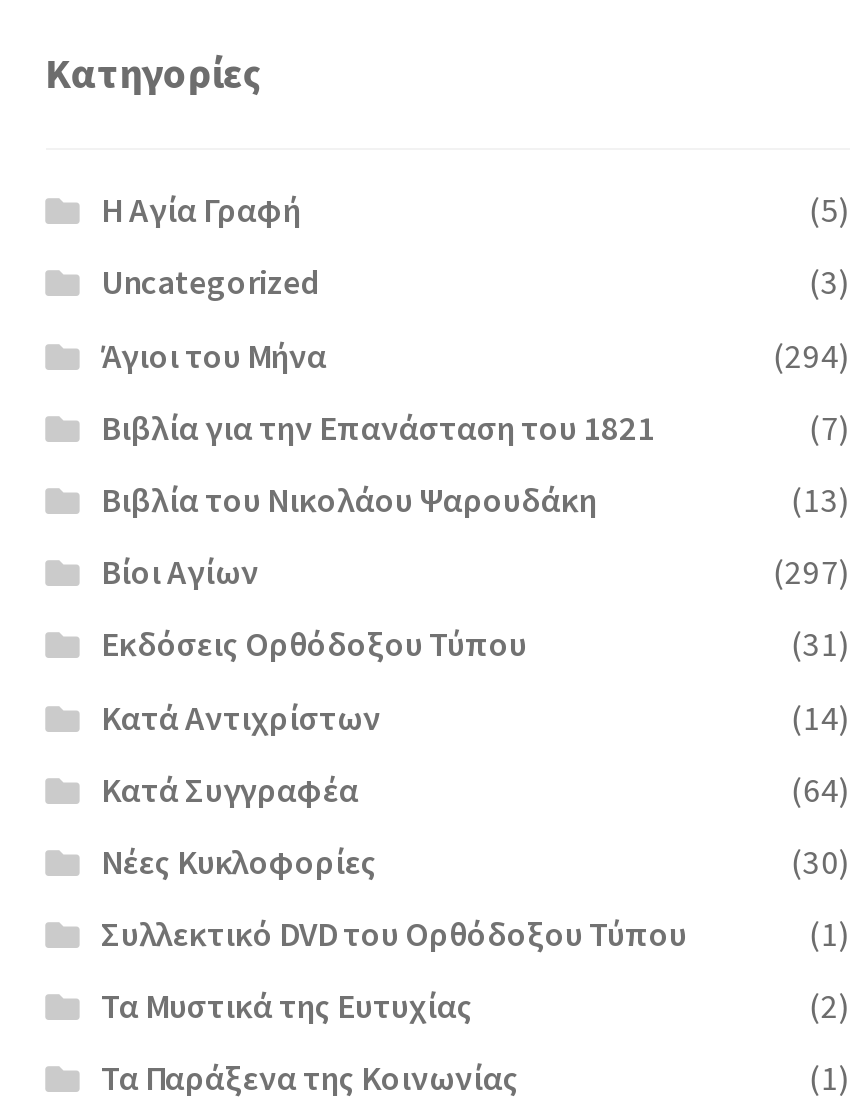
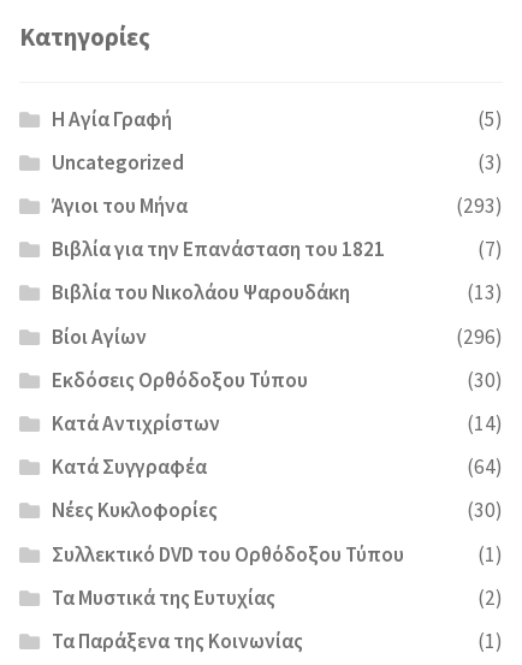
[773,333,851,377] (294) -> [456,192,503,219] (293)
[773,550,851,594] (297) -> [456,323,503,349] (296)
[791,623,851,667] (31) -> [467,367,503,393] (30)

